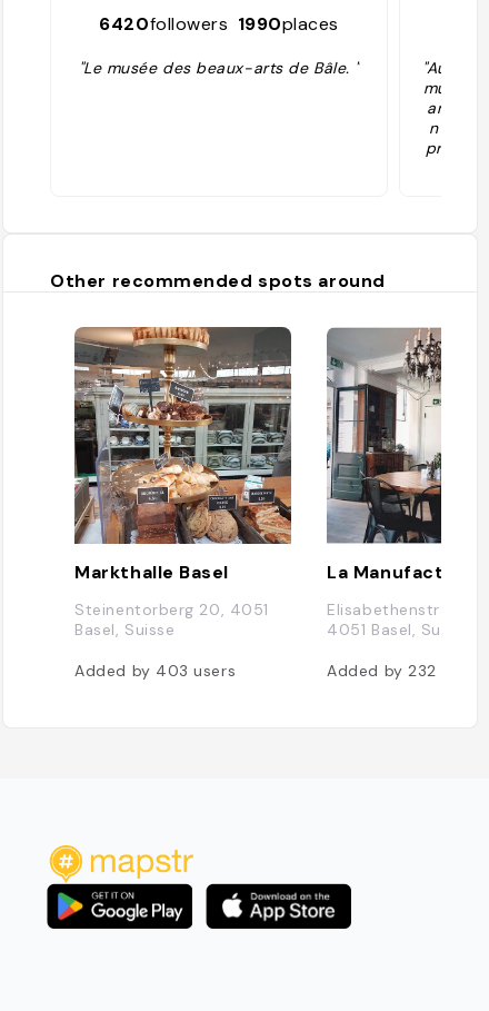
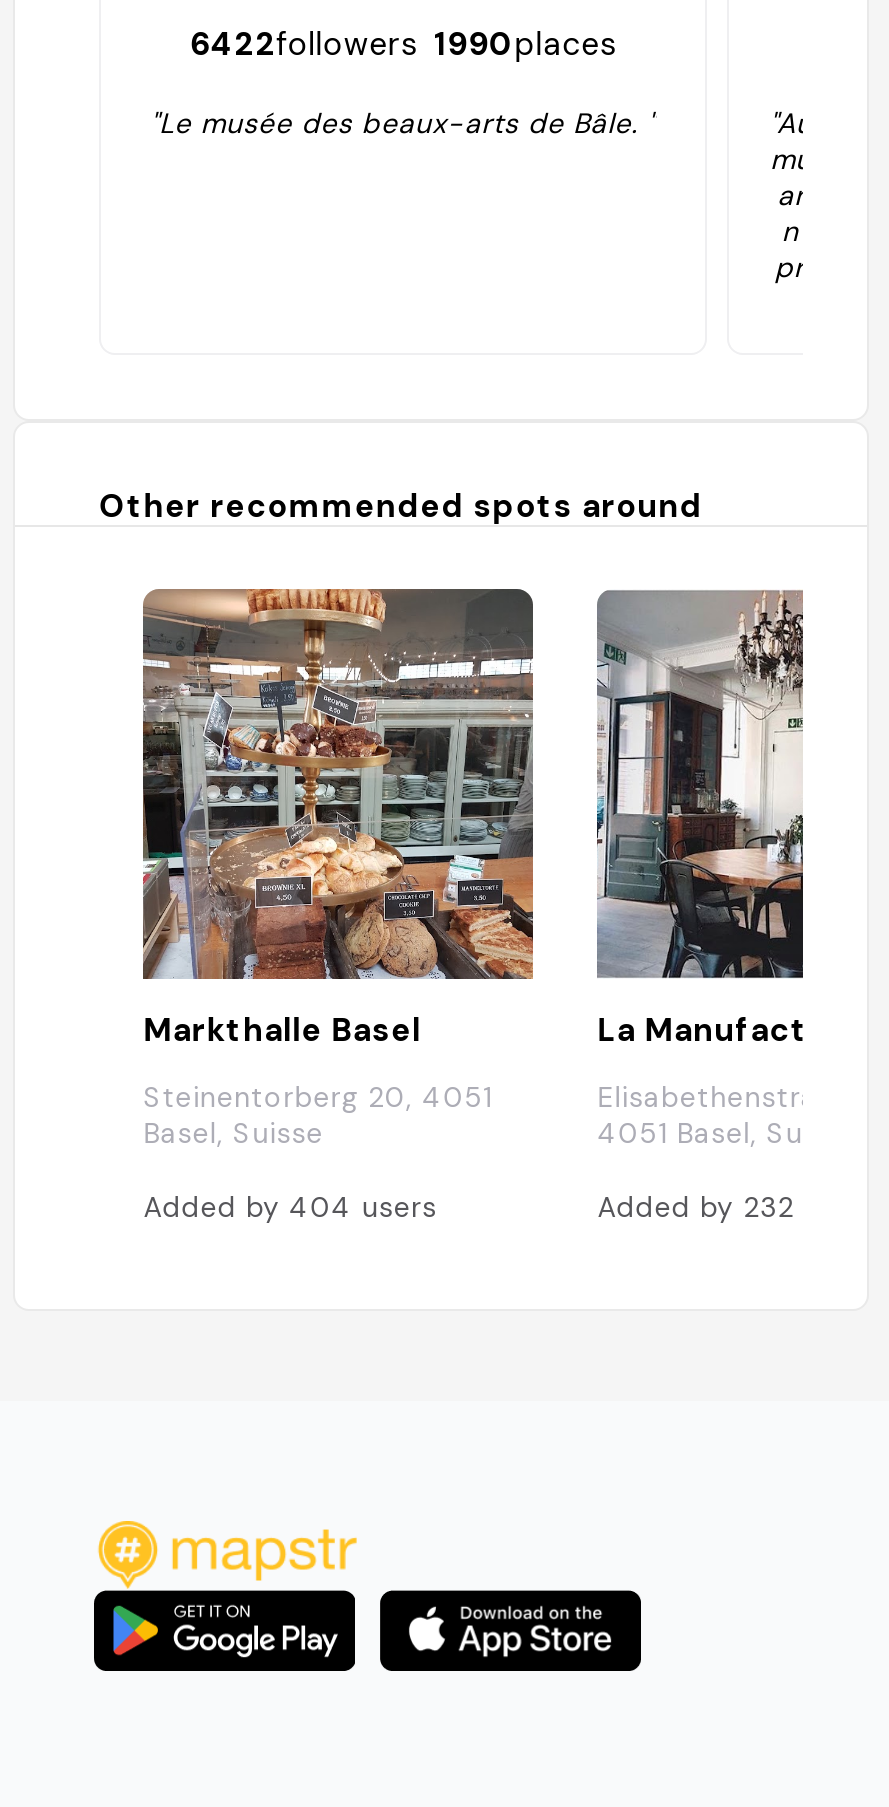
[99,12,339,35] 6420followers 1990places -> [190,22,617,64] 6422followers 1990places
[75,661,236,681] Added by 403 users -> [143,1189,437,1225] Added by 404 users

